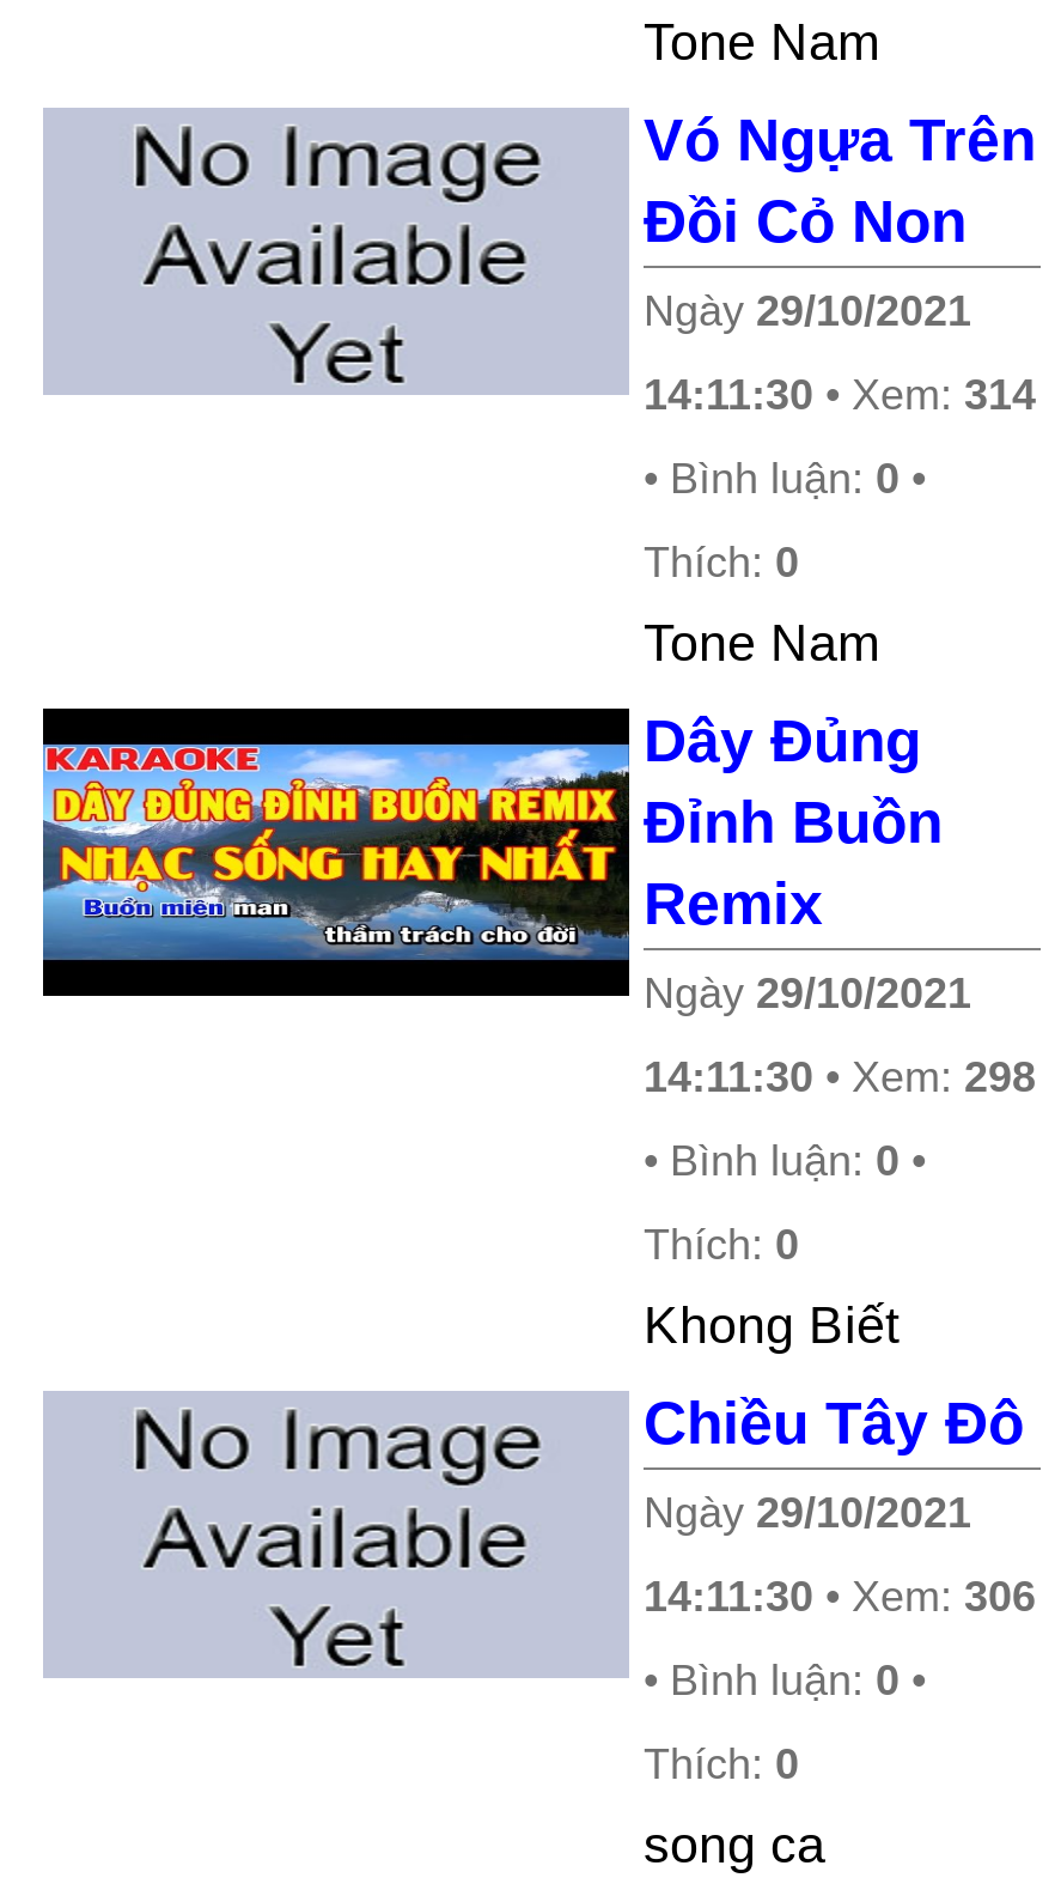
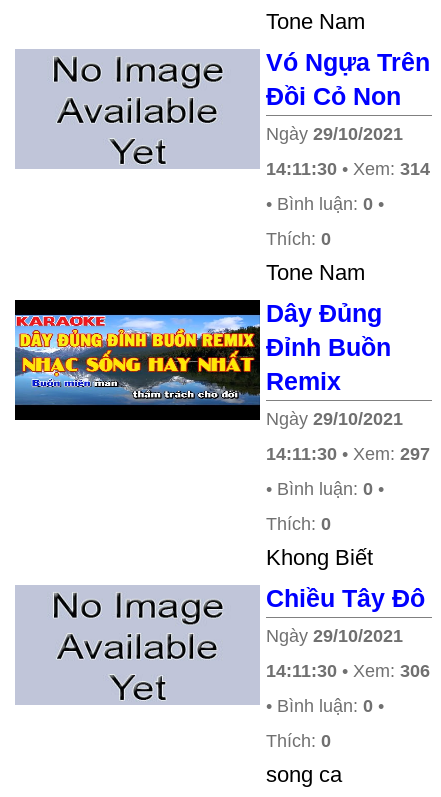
[644,1053,1036,1101] 14:11:30 • Xem: 298 -> [266,444,430,464] 14:11:30 • Xem: 297

